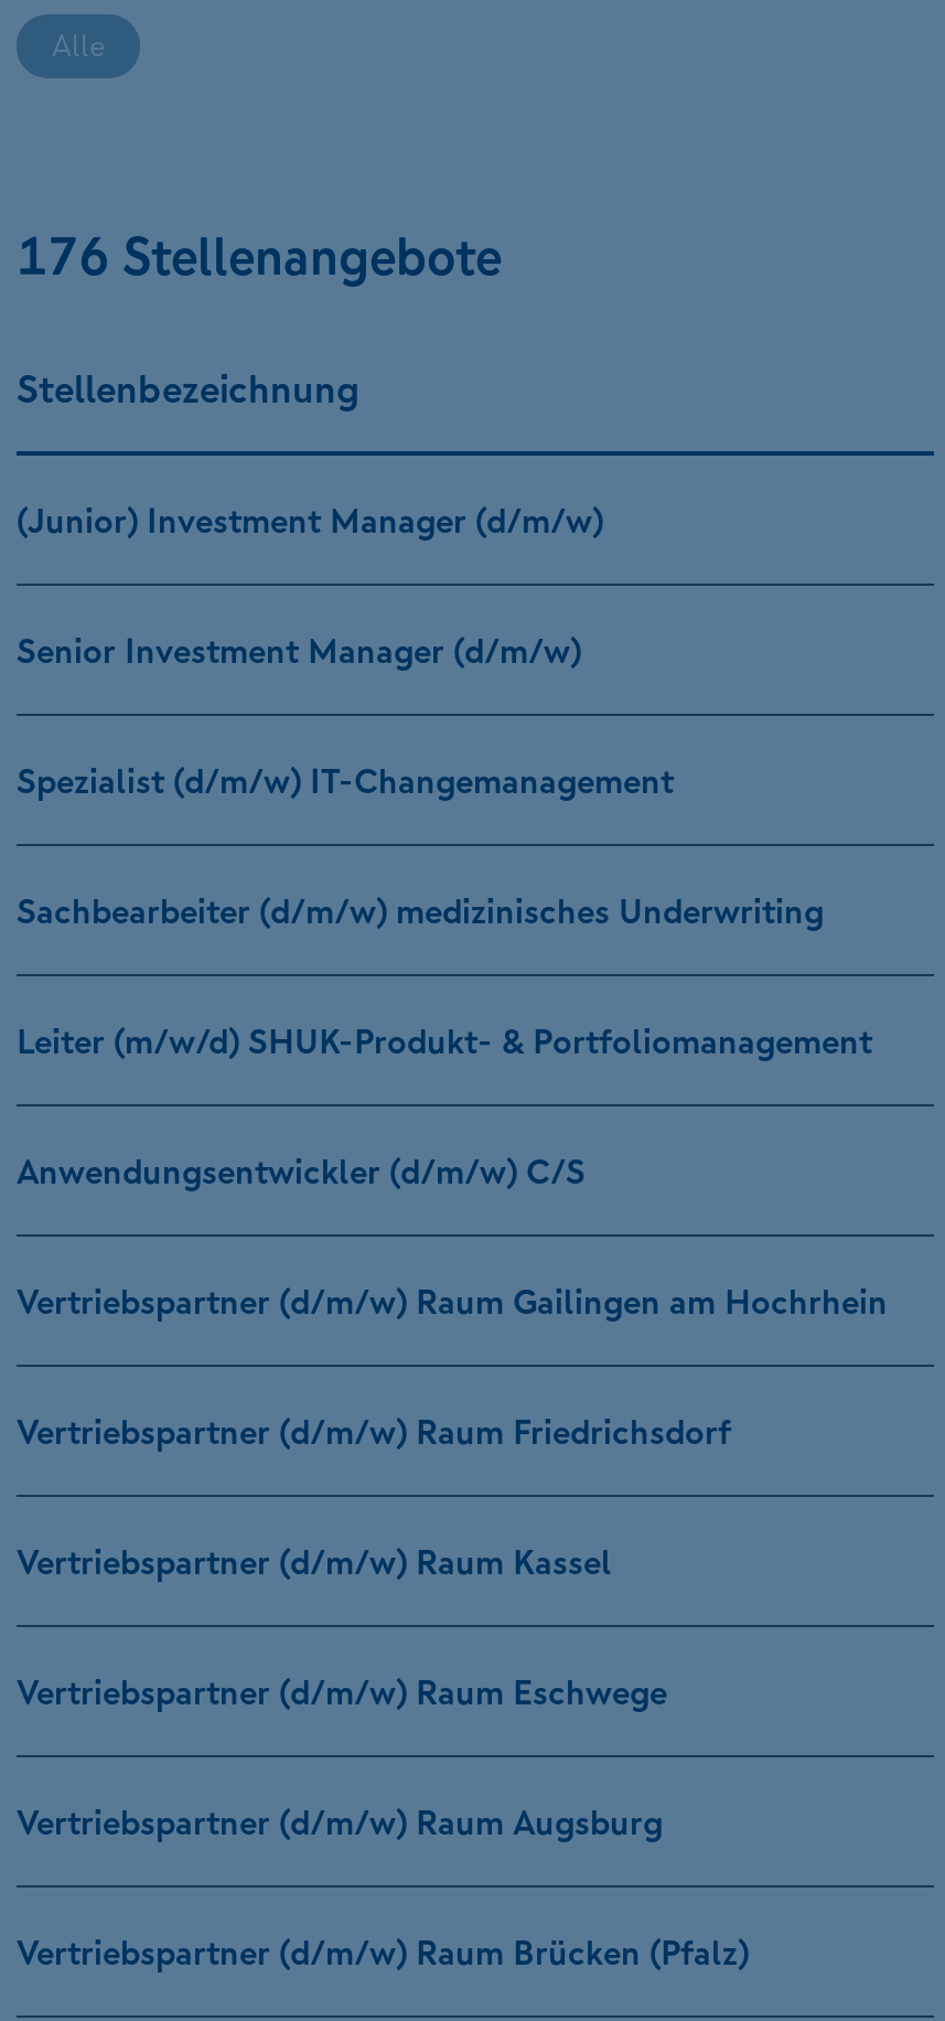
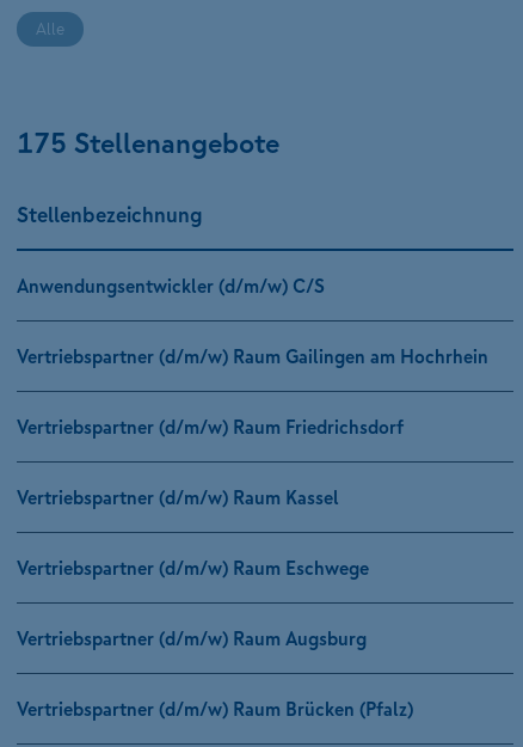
[17,218,502,293] 176 Stellenangebote -> [17,122,279,163] 175 Stellenangebote
[17,496,872,1065] (Junior) Investment Manager (d/m/w) | Senior Investment Manager (d/m/w) | Spezialist (d/m/w) IT-Changemanagement | Sachbearbeiter (d/m/w) medizinisches Underwriting | Leiter (m/w/d) SHUK-Produkt- & Portfoliomanagement -> none

